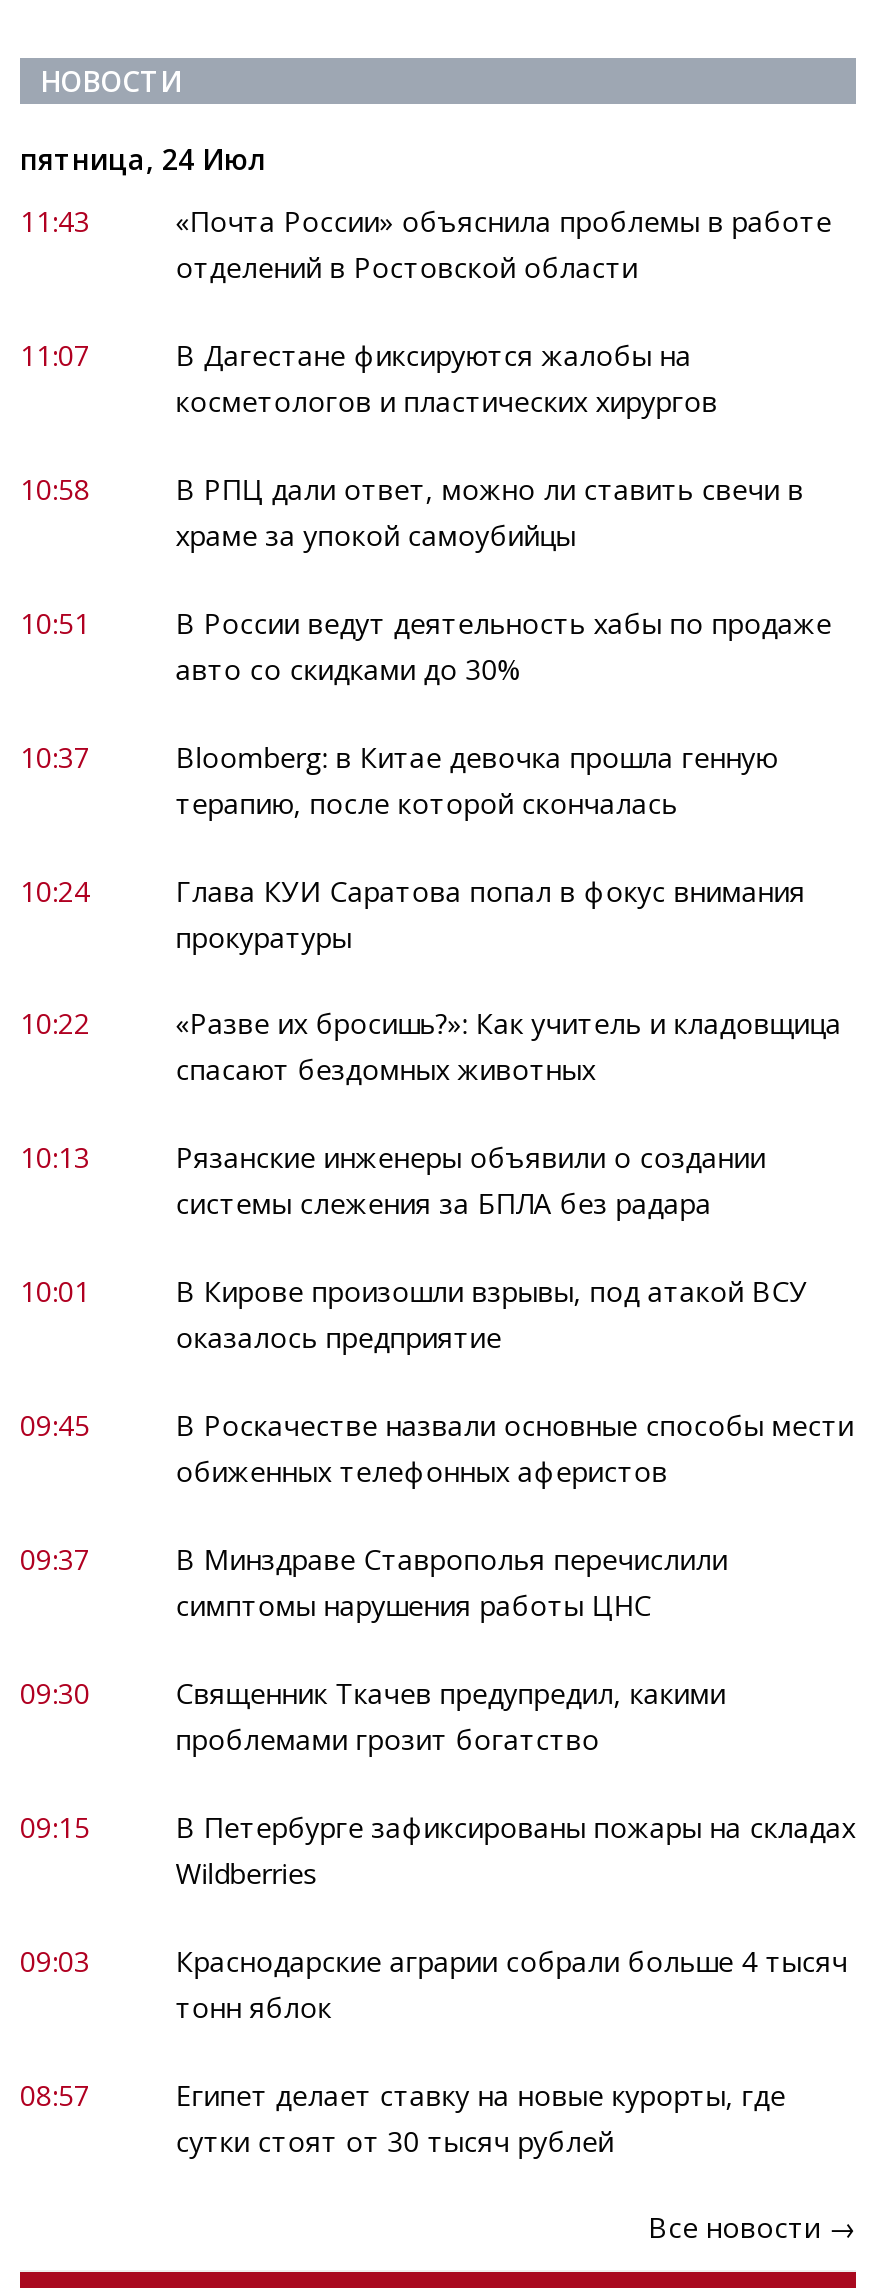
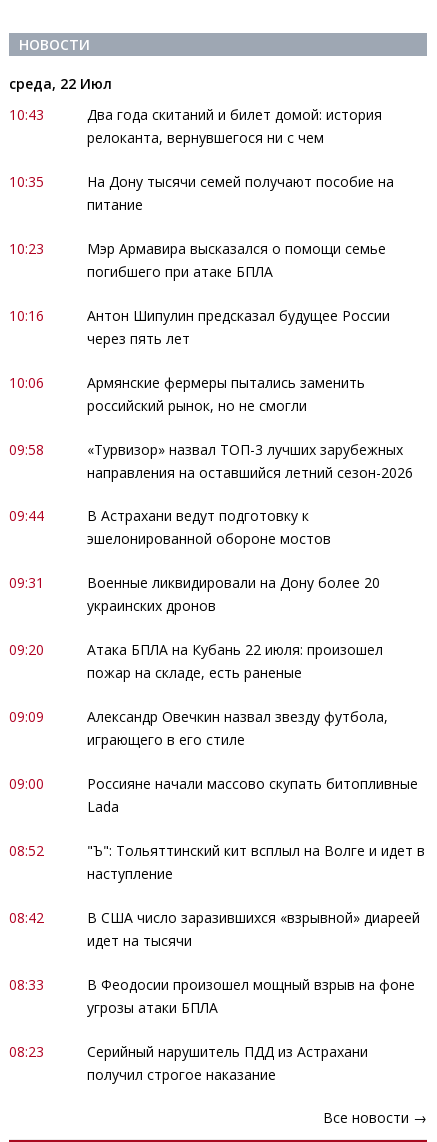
[20,140,266,178] пятница, 24 Июл -> [9,74,112,93] среда, 22 Июл
[20,202,831,286] 11:43 | «Почта России» объяснила проблемы в работе | отделений в Ростовской области -> [9,105,382,147] 10:43 | Два года скитаний и билет домой: история | релоканта, вернувшегося ни с чем
[20,336,717,420] 11:07 | В Дагестане фиксируются жалобы на | косметологов и пластических хирургов -> [9,172,394,214] 10:35 | На Дону тысячи семей получают пособие на | питание
[20,470,803,554] 10:58 | В РПЦ дали ответ, можно ли ставить свечи в | храме за упокой самоубийцы -> [9,239,386,281] 10:23 | Мэр Армавира высказался о помощи семье | погибшего при атаке БПЛА
[20,603,831,687] 10:51 | В России ведут деятельность хабы по продаже | авто со скидками до 30% -> [9,306,390,348] 10:16 | Антон Шипулин предсказал будущее России | через пять лет
[20,737,777,821] 10:37 | Bloomberg: в Китае девочка прошла генную | терапию, после которой скончалась -> [9,373,365,415] 10:06 | Армянские фермеры пытались заменить | российский рынок, но не смогли
[20,871,805,955] 10:24 | Глава КУИ Саратова попал в фокус внимания | прокуратуры -> [9,439,413,481] 09:58 | «Турвизор» назвал ТОП-3 лучших зарубежных | направления на оставшийся летний сезон-2026
[20,1005,841,1089] 10:22 | «Разве их бросишь?»: Как учитель и кладовщица | спасают бездомных животных -> [9,506,331,548] 09:44 | В Астрахани ведут подготовку к | эшелонированной обороне мостов
[20,1139,765,1223] 10:13 | Рязанские инженеры объявили о создании | системы слежения за БПЛА без радара -> [9,573,380,615] 09:31 | Военные ликвидировали на Дону более 20 | украинских дронов
[20,1272,807,1356] 10:01 | В Кирове произошли взрывы, под атакой ВСУ | оказалось предприятие -> [9,640,383,682] 09:20 | Атака БПЛА на Кубань 22 июля: произошел | пожар на складе, есть раненые
[20,1406,853,1490] 09:45 | В Роскачестве назвали основные способы мести | обиженных телефонных аферистов -> [9,707,388,749] 09:09 | Александр Овечкин назвал звезду футбола, | играющего в его стиле
[20,1540,727,1624] 09:37 | В Минздраве Ставрополья перечислили | симптомы нарушения работы ЦНС -> [9,774,418,816] 09:00 | Россияне начали массово скупать битопливные | Lada
[20,1674,725,1758] 09:30 | Священник Ткачев предупредил, какими | проблемами грозит богатство -> [9,841,425,883] 08:52 | "Ъ": Тольяттинский кит всплыл на Волге и идет в | наступление
[20,1807,855,1891] 09:15 | В Петербурге зафиксированы пожары на складах | Wildberries -> [9,908,420,950] 08:42 | В США число заразившихся «взрывной» диареей | идет на тысячи
[20,1941,847,2025] 09:03 | Краснодарские аграрии собрали больше 4 тысяч | тонн яблок -> [9,975,415,1017] 08:33 | В Феодосии произошел мощный взрыв на фоне | угрозы атаки БПЛА
[20,2075,785,2159] 08:57 | Египет делает ставку на новые курорты, где | сутки стоят от 30 тысяч рублей -> [9,1041,368,1083] 08:23 | Серийный нарушитель ПДД из Астрахани | получил строгое наказание

